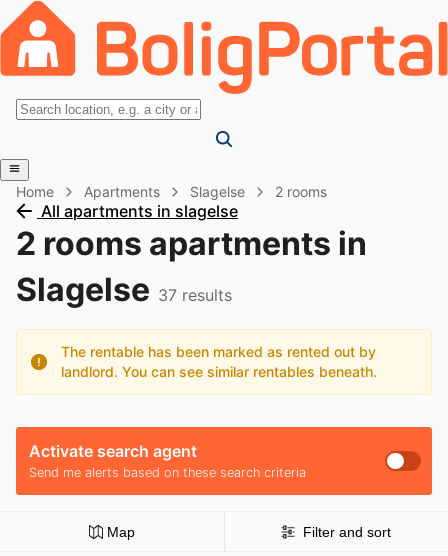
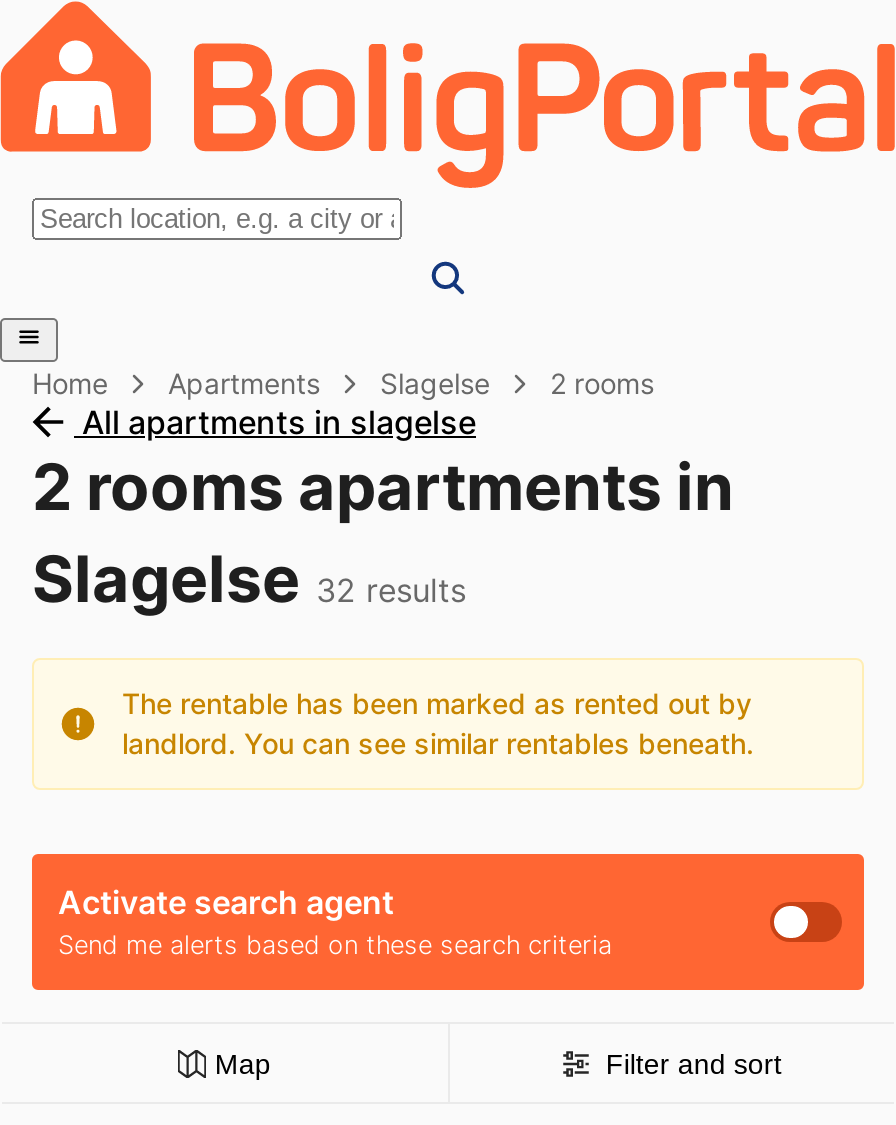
[16,270,232,309] Slagelse 37 results -> [32,540,466,618] Slagelse 32 results

